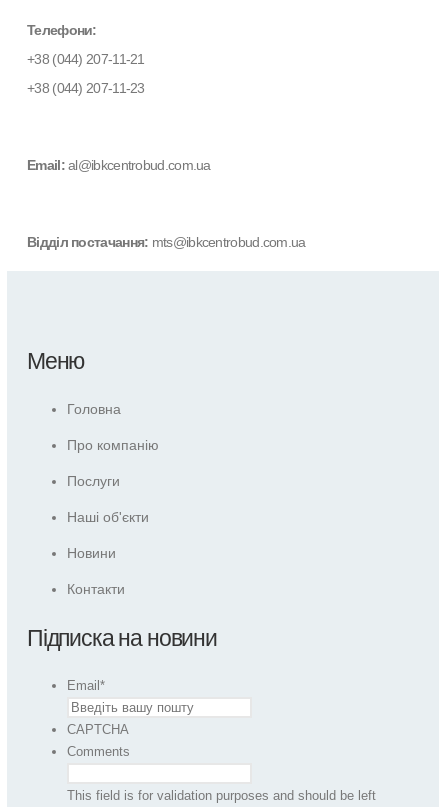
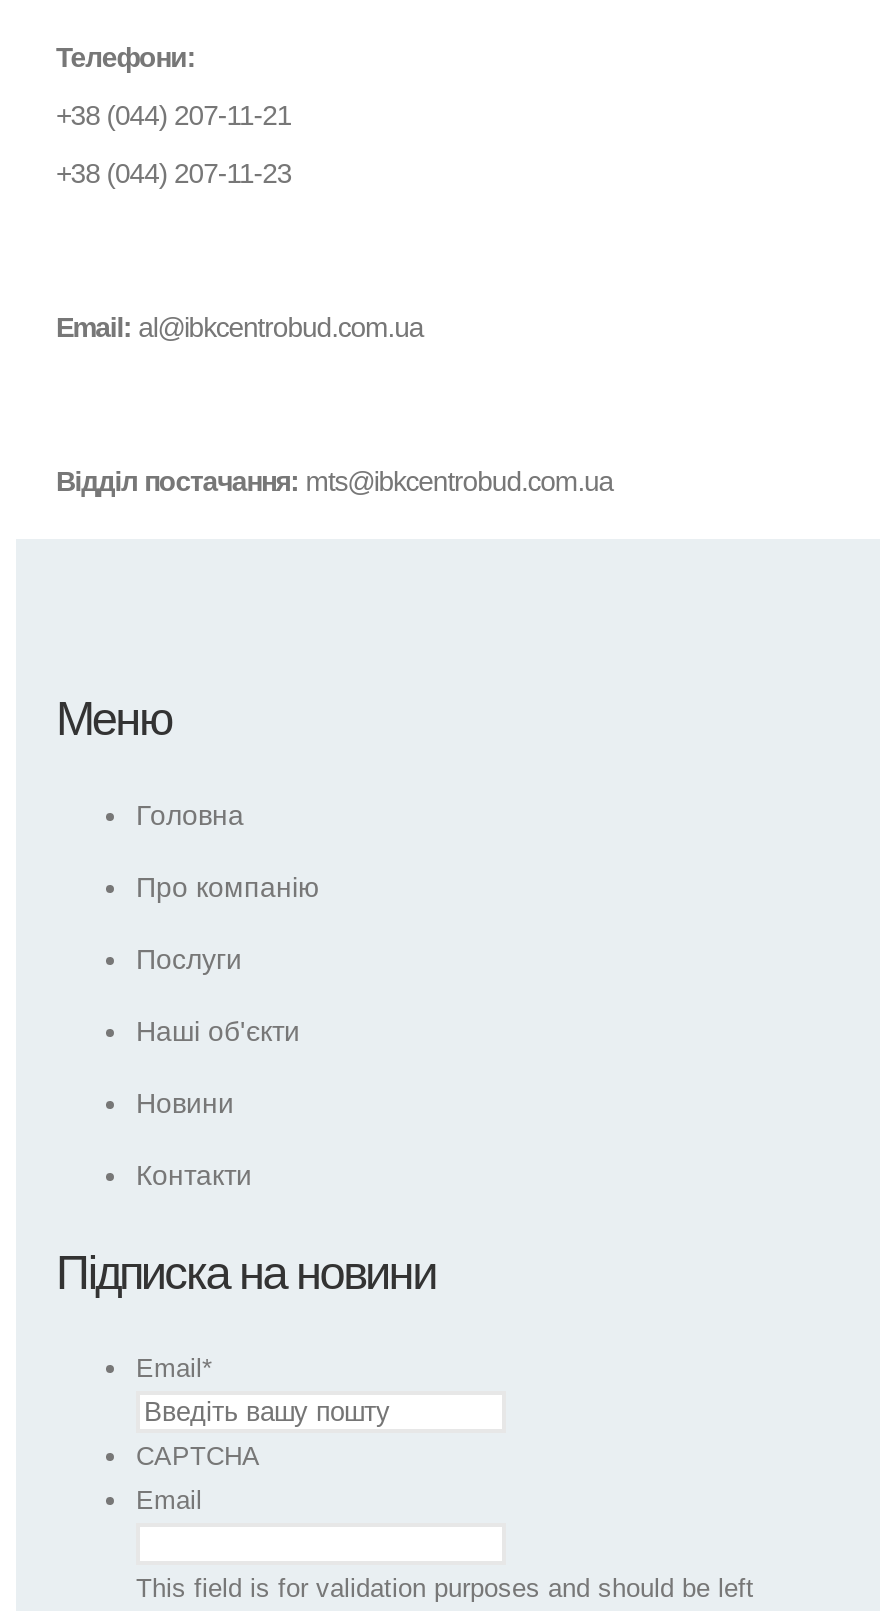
[67,744,130,759] Comments -> [136,1486,202,1516] Email

